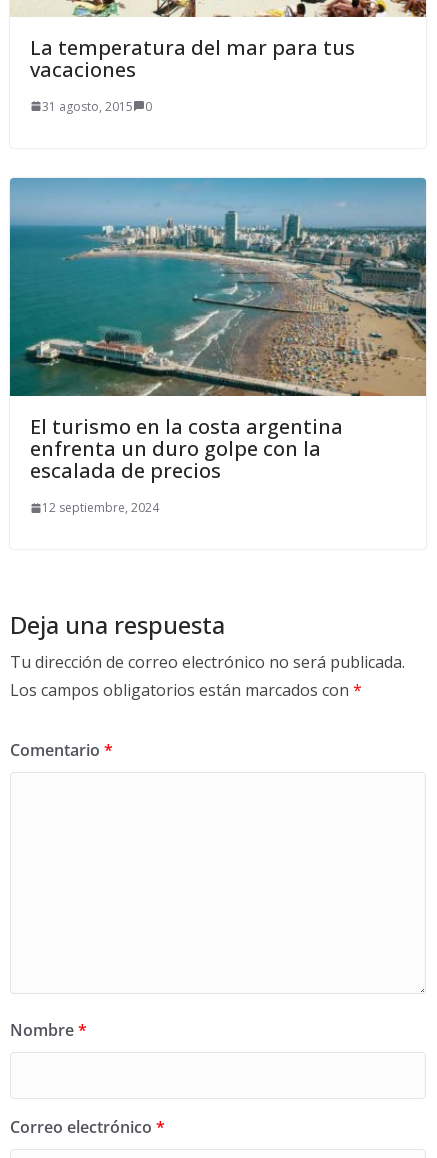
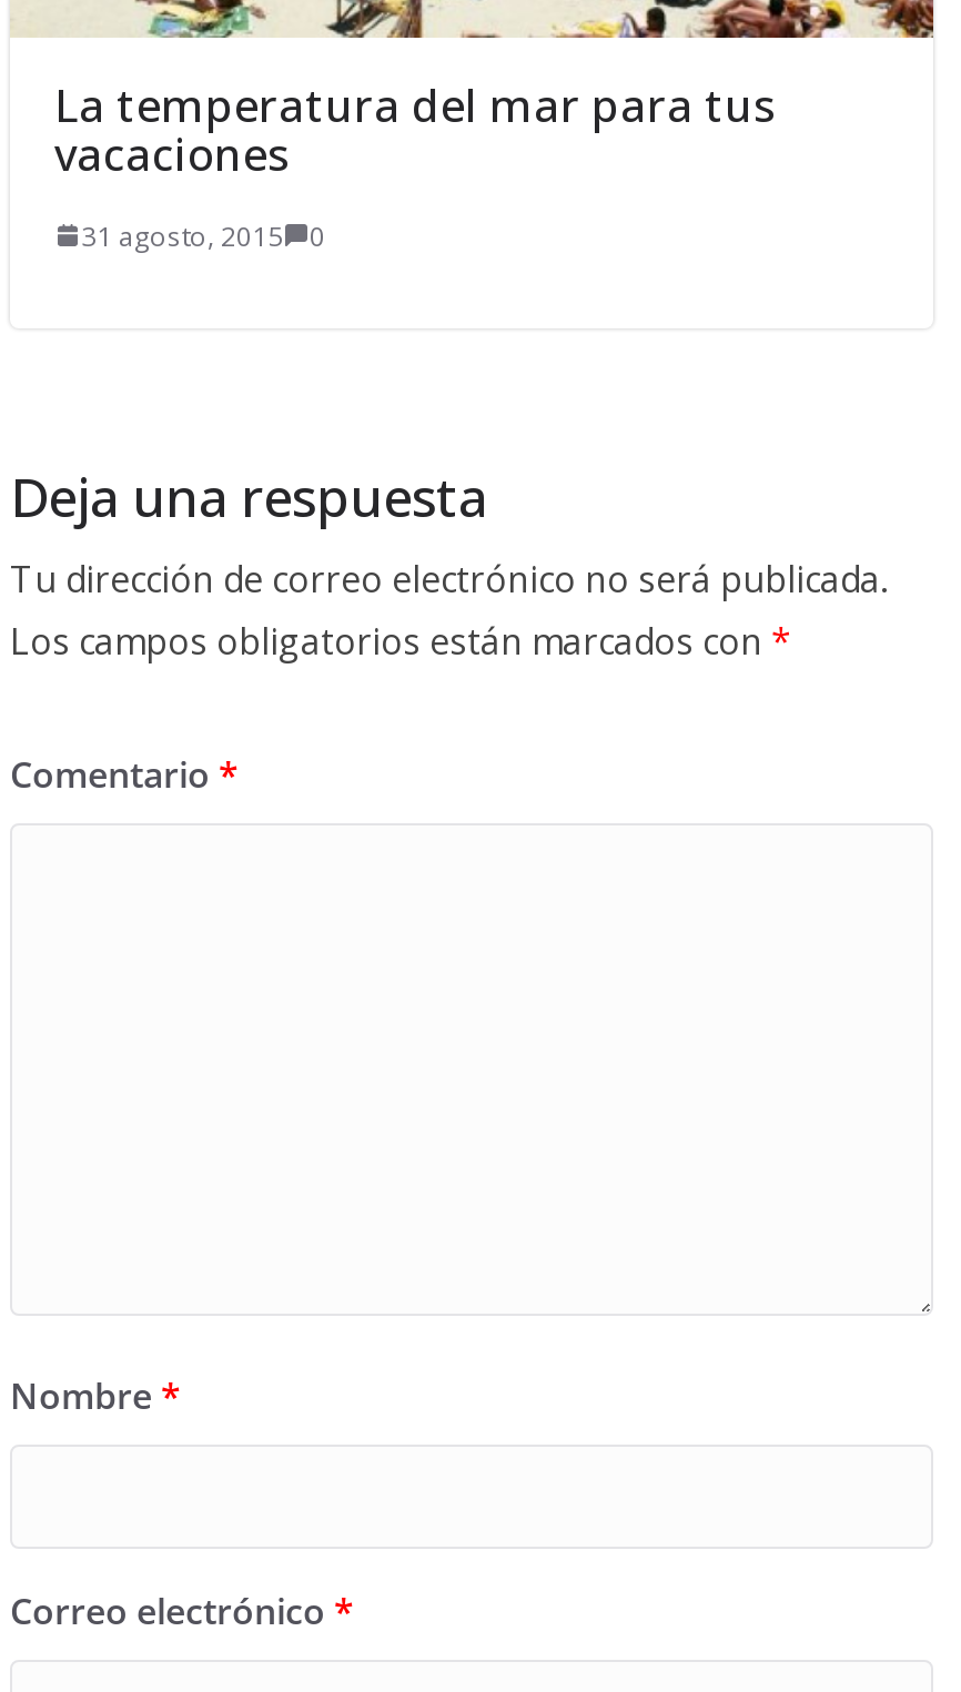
[9,177,427,516] [image] | El turismo en la costa argentina | enfrenta un duro golpe con la | escalada de precios | 12 septiembre, 2024 -> none

